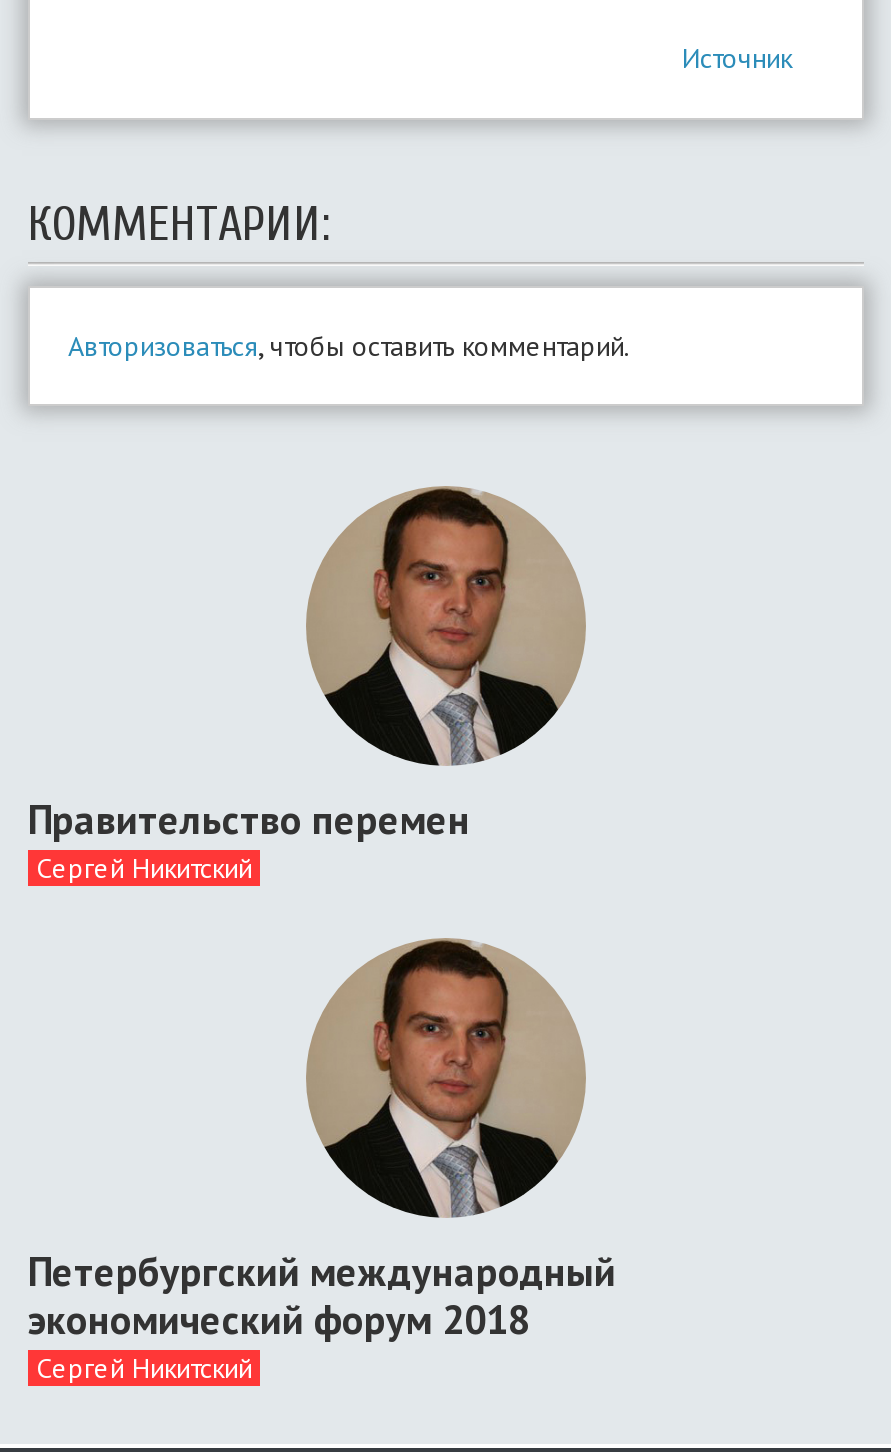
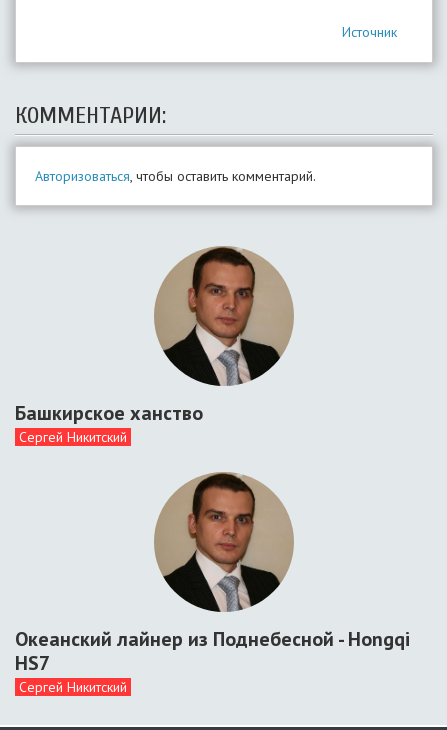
[28,794,470,846] Правительство перемен -> [15,400,203,426] Башкирское ханство
[28,1246,616,1346] Петербургский международный | экономический форум 2018 -> [15,626,410,676] Океанский лайнер из Поднебесной - Hongqi | HS7

